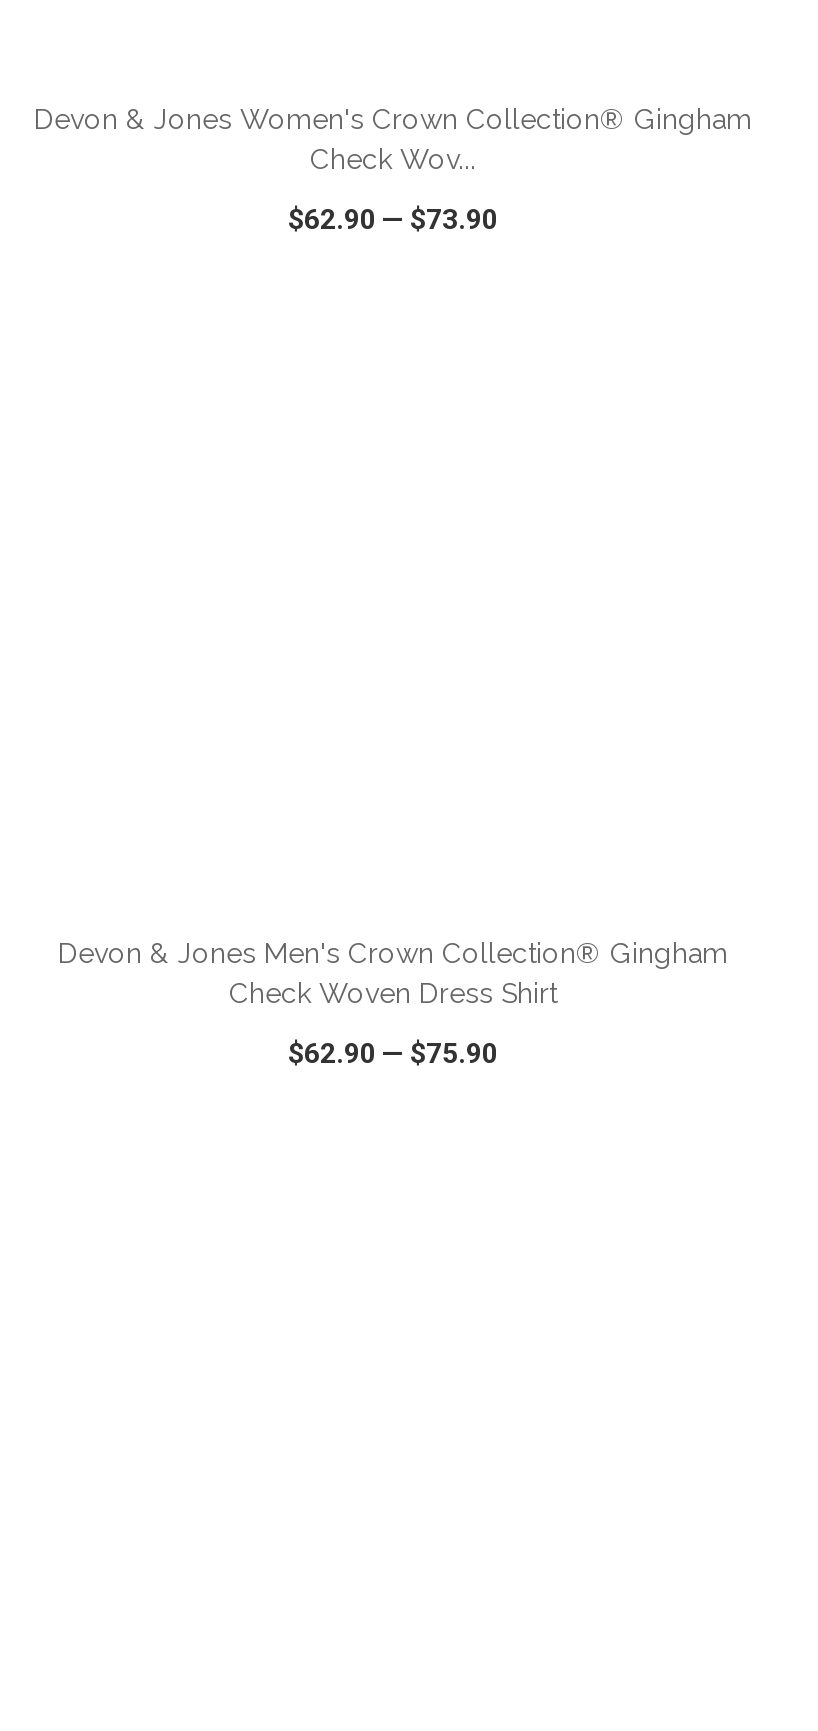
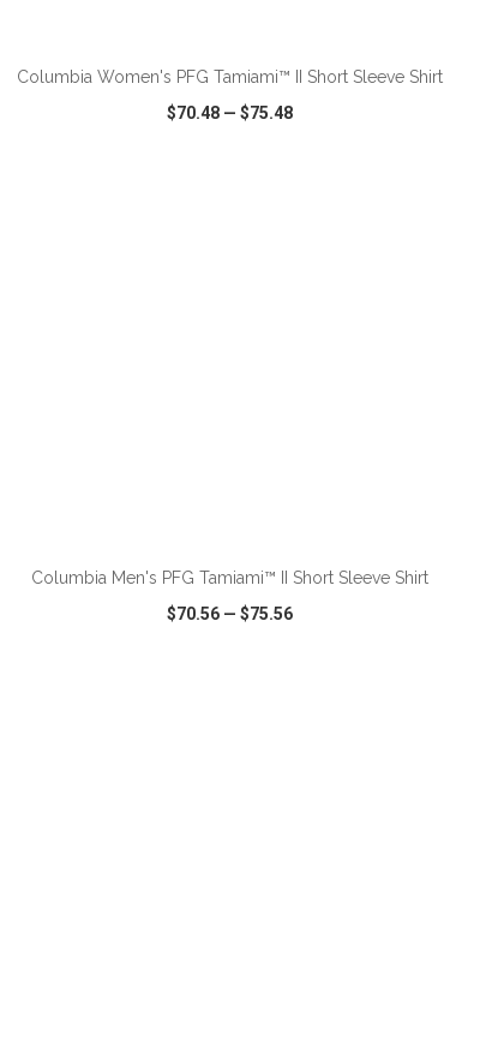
[34,103,752,175] Devon & Jones Women's Crown Collection® Gingham | Check Wov... -> [16,67,442,86] Columbia Women's PFG Tamiami™ II Short Sleeve Shirt
[288,203,498,235] $62.90 — $73.90 -> [166,103,292,123] $70.48 — $75.48
[58,937,728,1009] Devon & Jones Men's Crown Collection® Gingham | Check Woven Dress Shirt -> [31,568,428,587] Columbia Men's PFG Tamiami™ II Short Sleeve Shirt
[288,1037,498,1069] $62.90 — $75.90 -> [166,604,292,623] $70.56 — $75.56

